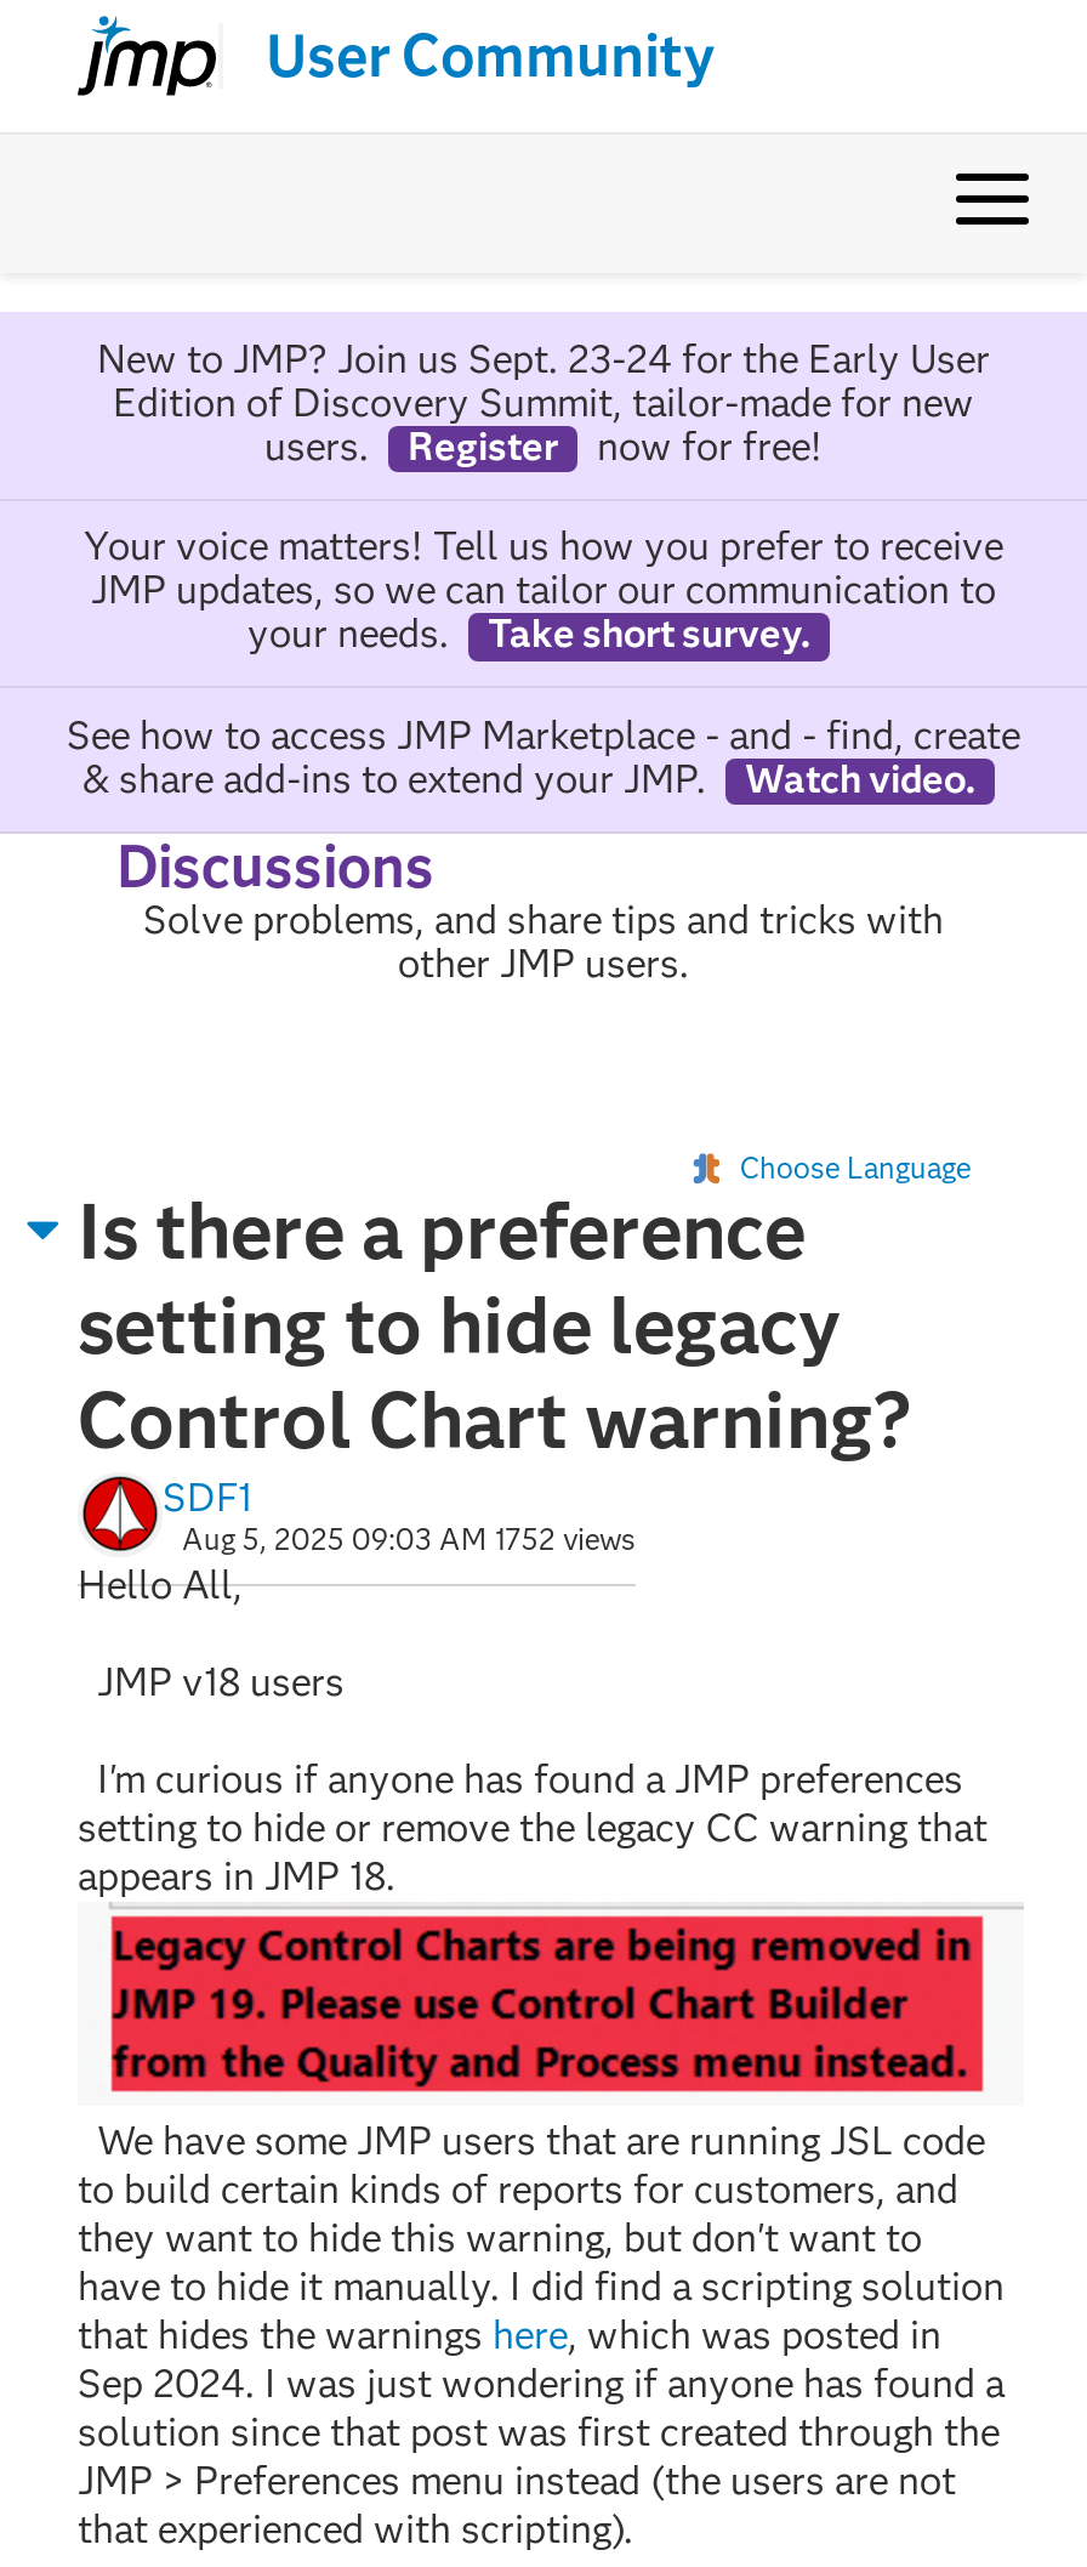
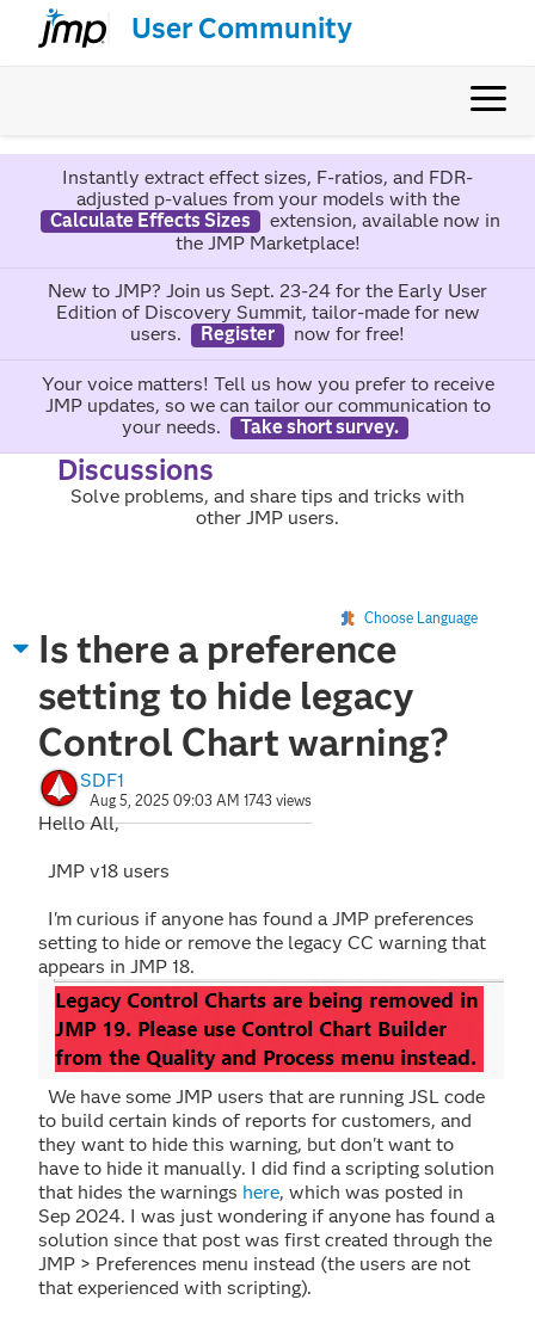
none -> [50,166,500,255] Instantly extract effect sizes, F-ratios, and FDR- | adjusted p-values from your models with the | Calculate Effects Sizes | extension, available now in | the JMP Marketplace!
moved [84,336,1003,657] -> [41,280,494,438]: New to JMP? Join us Sept. 23-24 for the Early User | Edition of Discovery Summit, tailor-made for new | users. | ... | your needs. | Take short survey.
[67,711,1020,801] See how to access JMP Marketplace - and - find, create | & share add-ins to extend your JMP. | Watch video. -> none
[182,1521,636,1557] Aug 5, 2025 09:03 AM 1752 views -> [90,791,312,809] Aug 5, 2025 09:03 AM 1743 views

